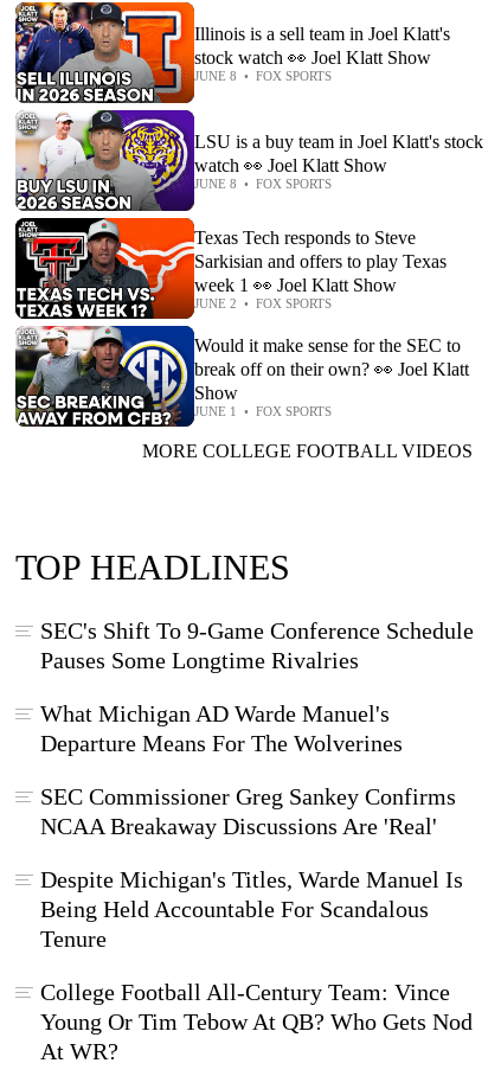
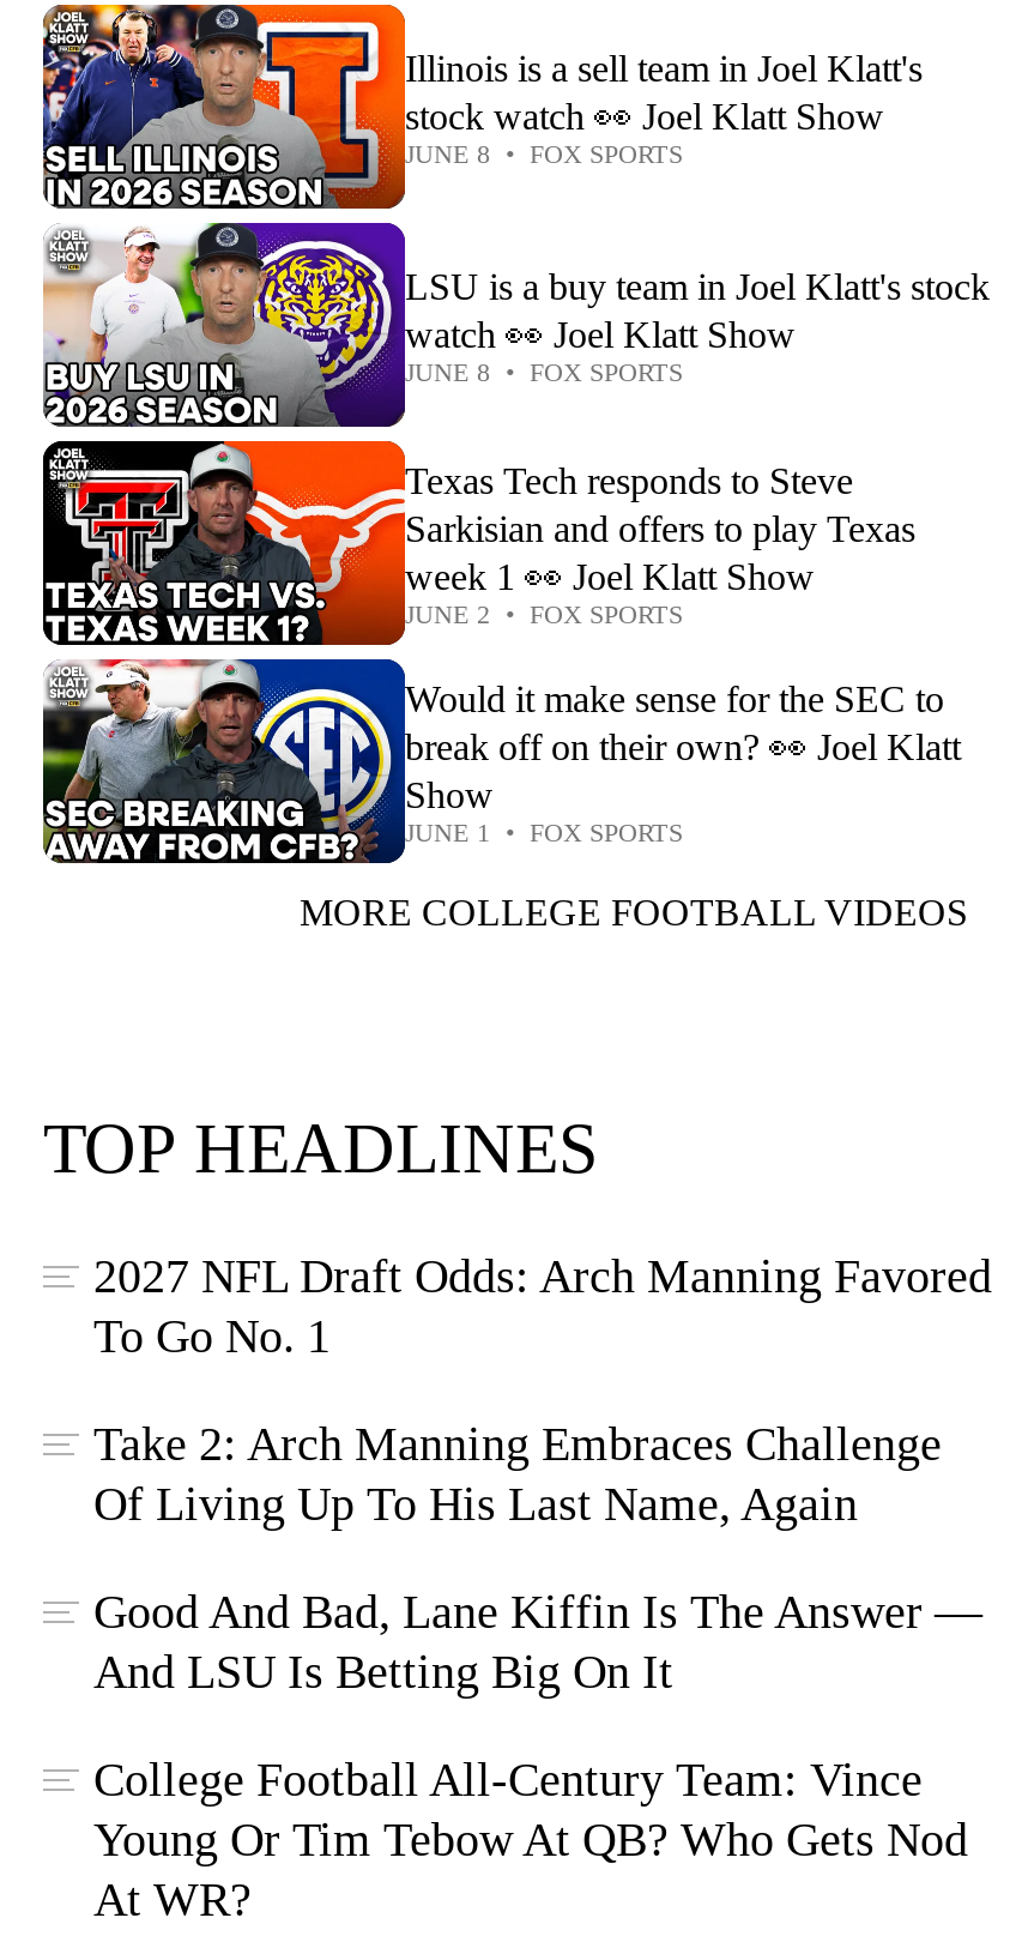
[40,617,474,951] SEC's Shift To 9-Game Conference Schedule | Pauses Some Longtime Rivalries | What Michigan AD Warde Manuel's | Departure Means For The Wolverines | SEC Commissioner Greg Sankey Confirms | NCAA Breakaway Discussions Are 'Real' | Despite Michigan's Titles, Warde Manuel Is | Being Held Accountable For Scandalous | Tenure -> [93,1249,992,1697] 2027 NFL Draft Odds: Arch Manning Favored | To Go No. 1 | Take 2: Arch Manning Embraces Challenge | Of Living Up To His Last Name, Again | Good And Bad, Lane Kiffin Is The Answer — | And LSU Is Betting Big On It

